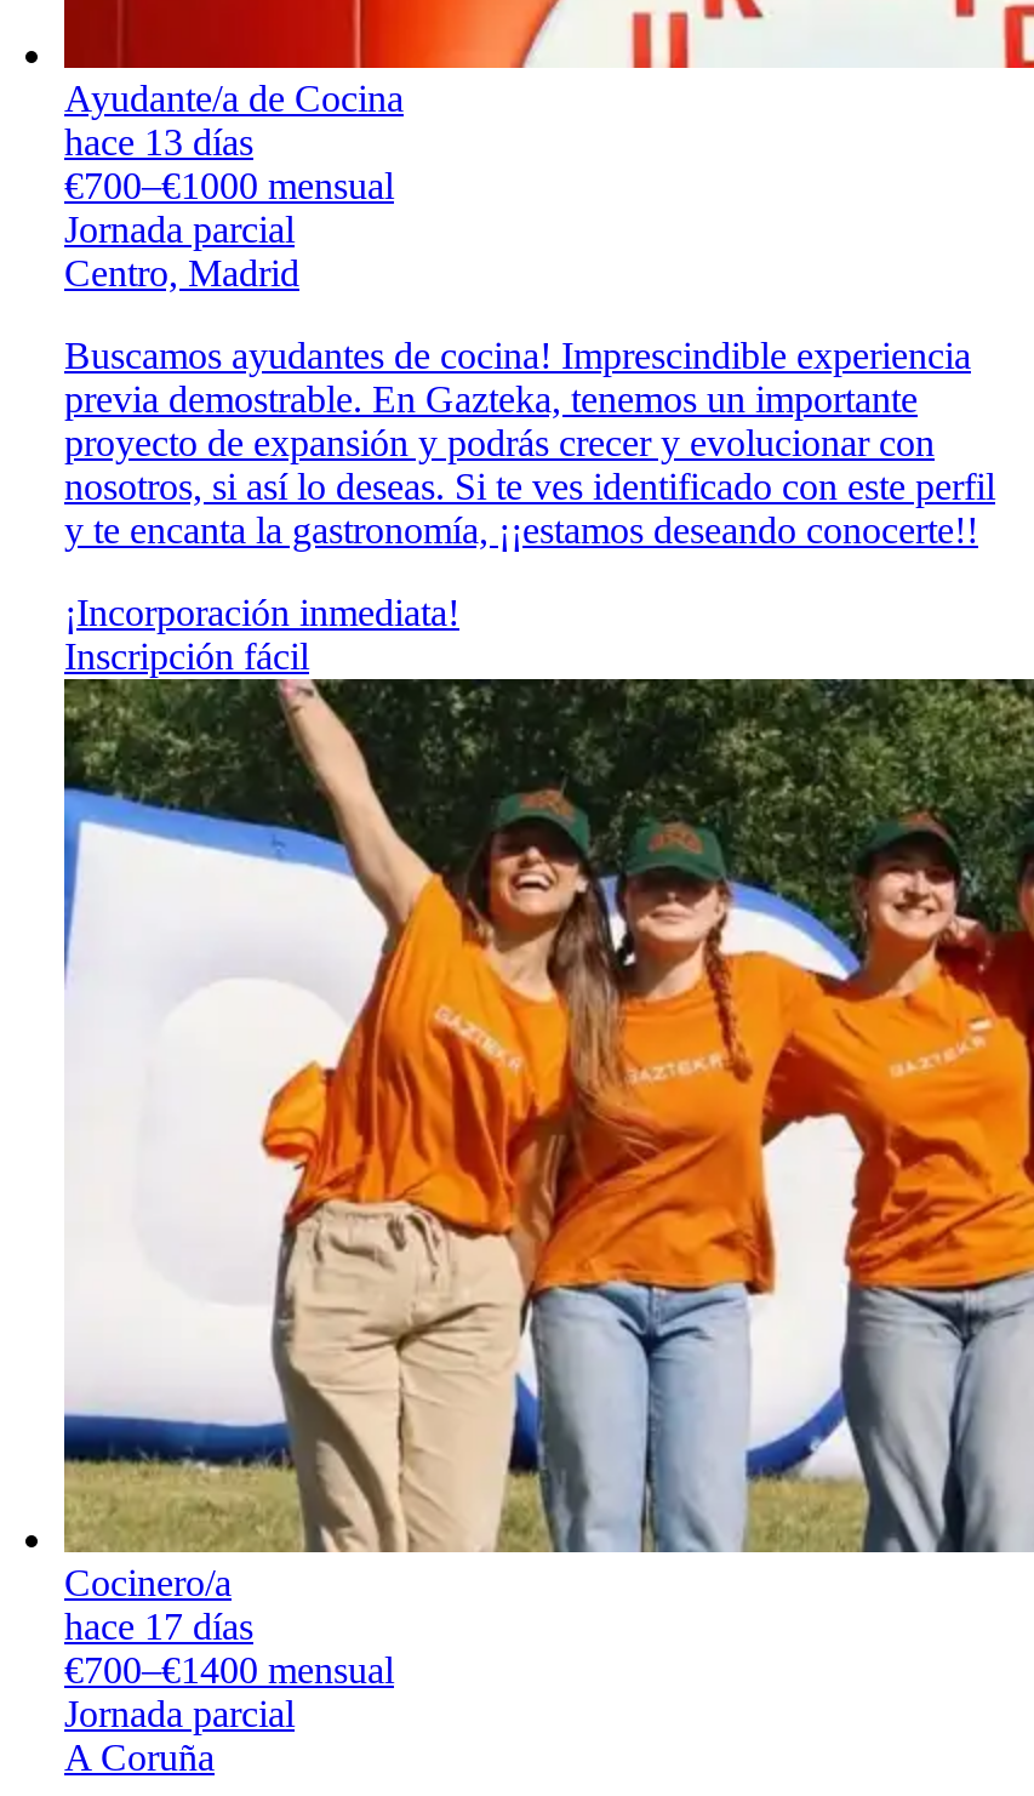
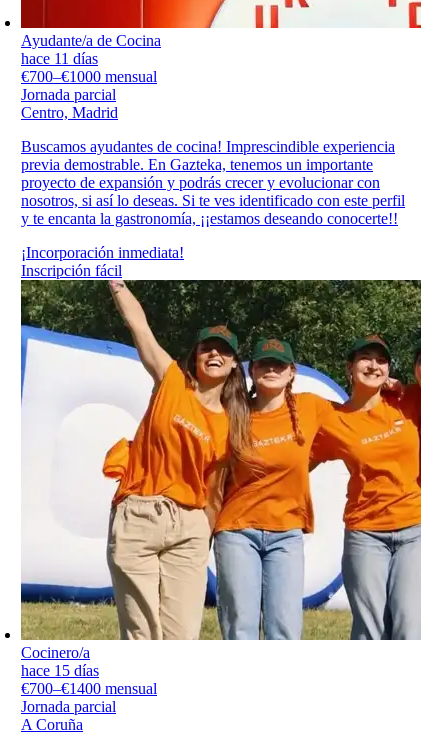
[64,121,253,162] hace 13 días -> [21,50,98,67] hace 11 días
[64,1605,253,1647] hace 17 días -> [21,662,99,679] hace 15 días

